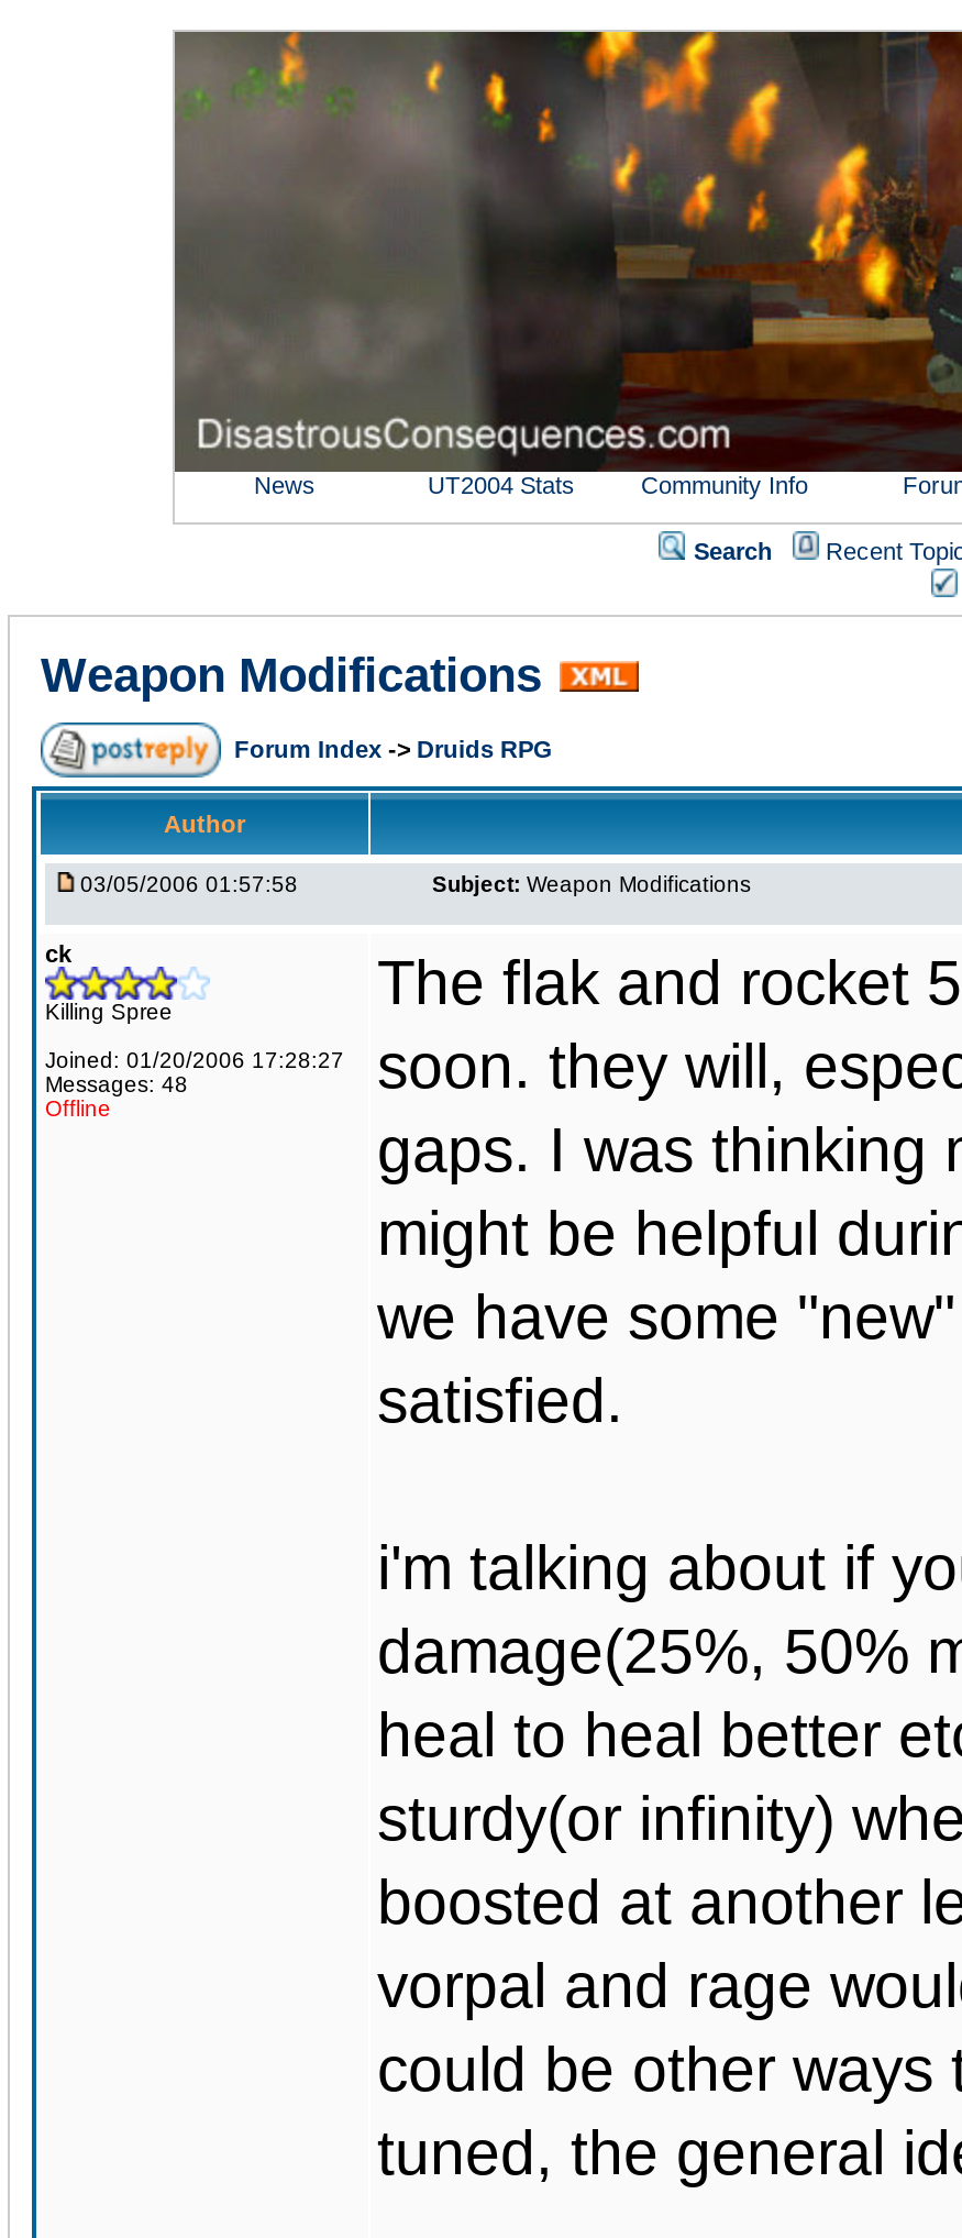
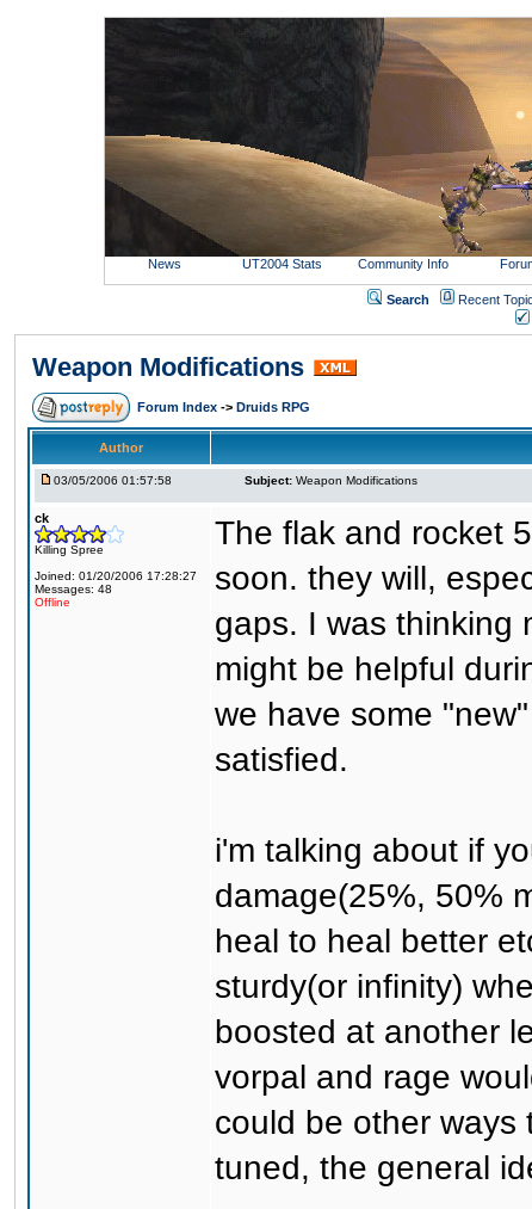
[175,30,955,474] [image] -> [105,17,528,258] [image]

